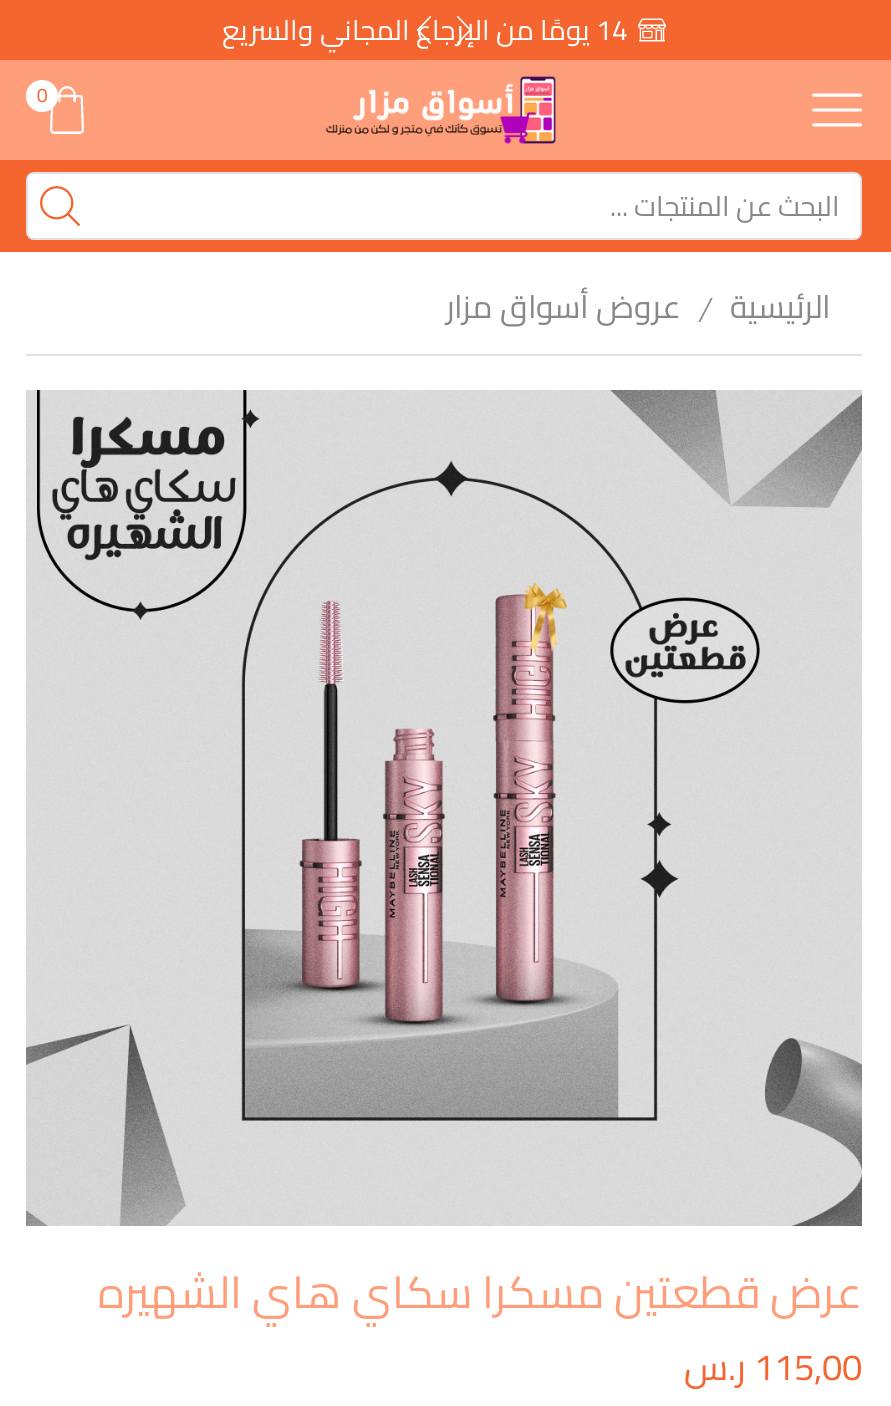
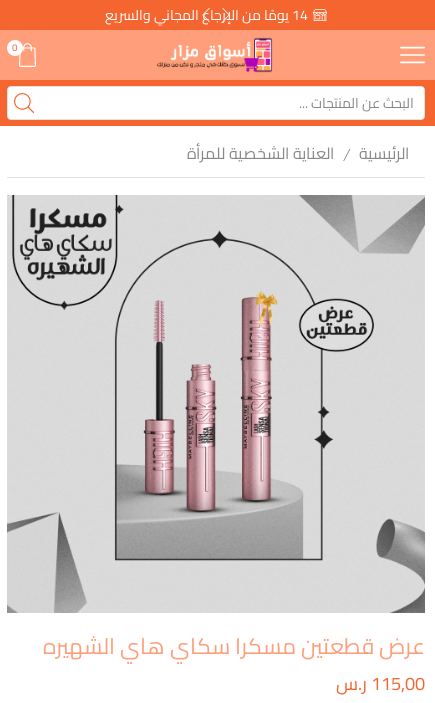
[446,276,830,336] الرئيسية / عروض أسواق مزار -> [187,138,409,168] الرئيسية / العناية الشخصية للمرأة

